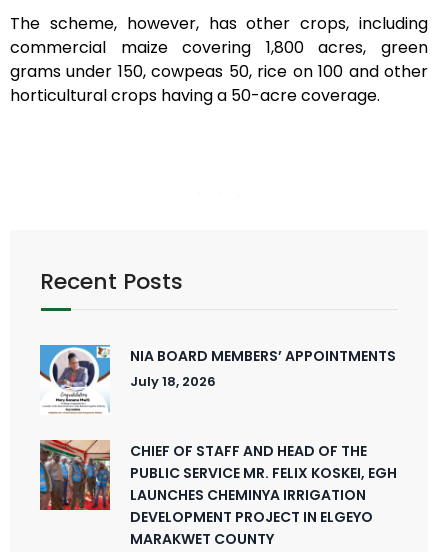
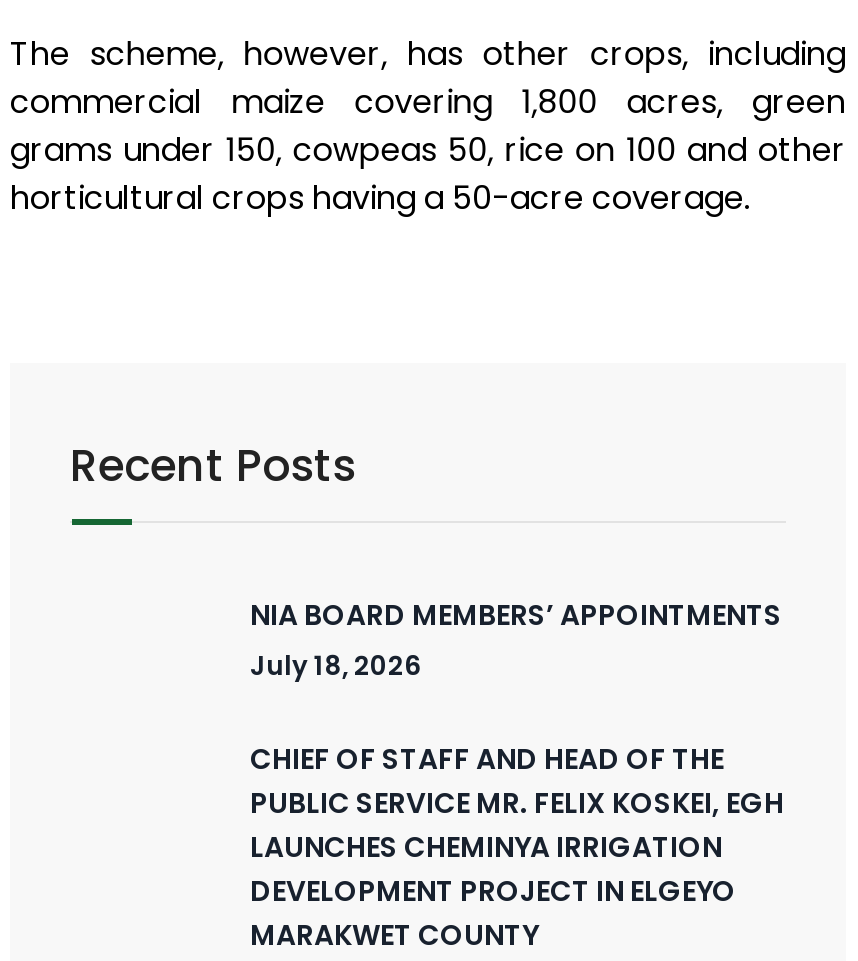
[39,344,111,415] [image] -> none
[39,439,111,511] [image] -> none

